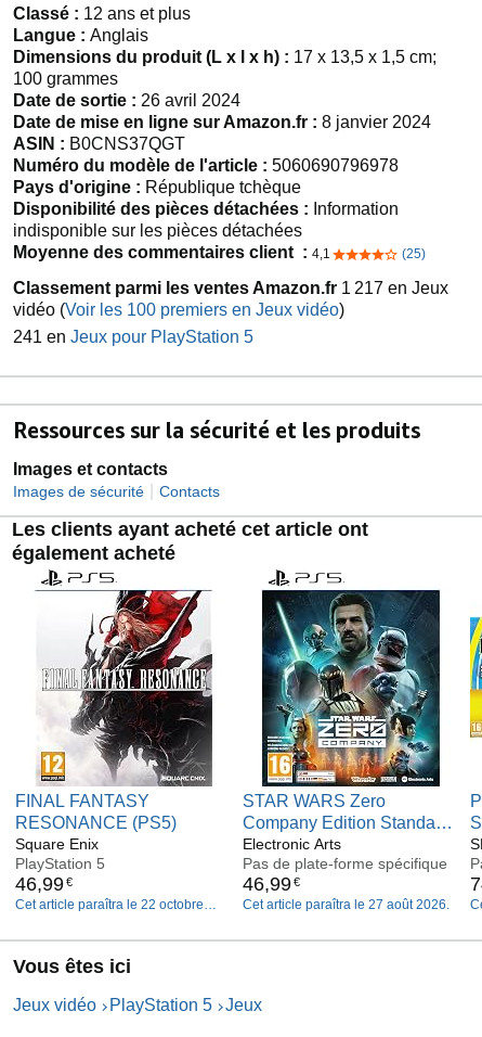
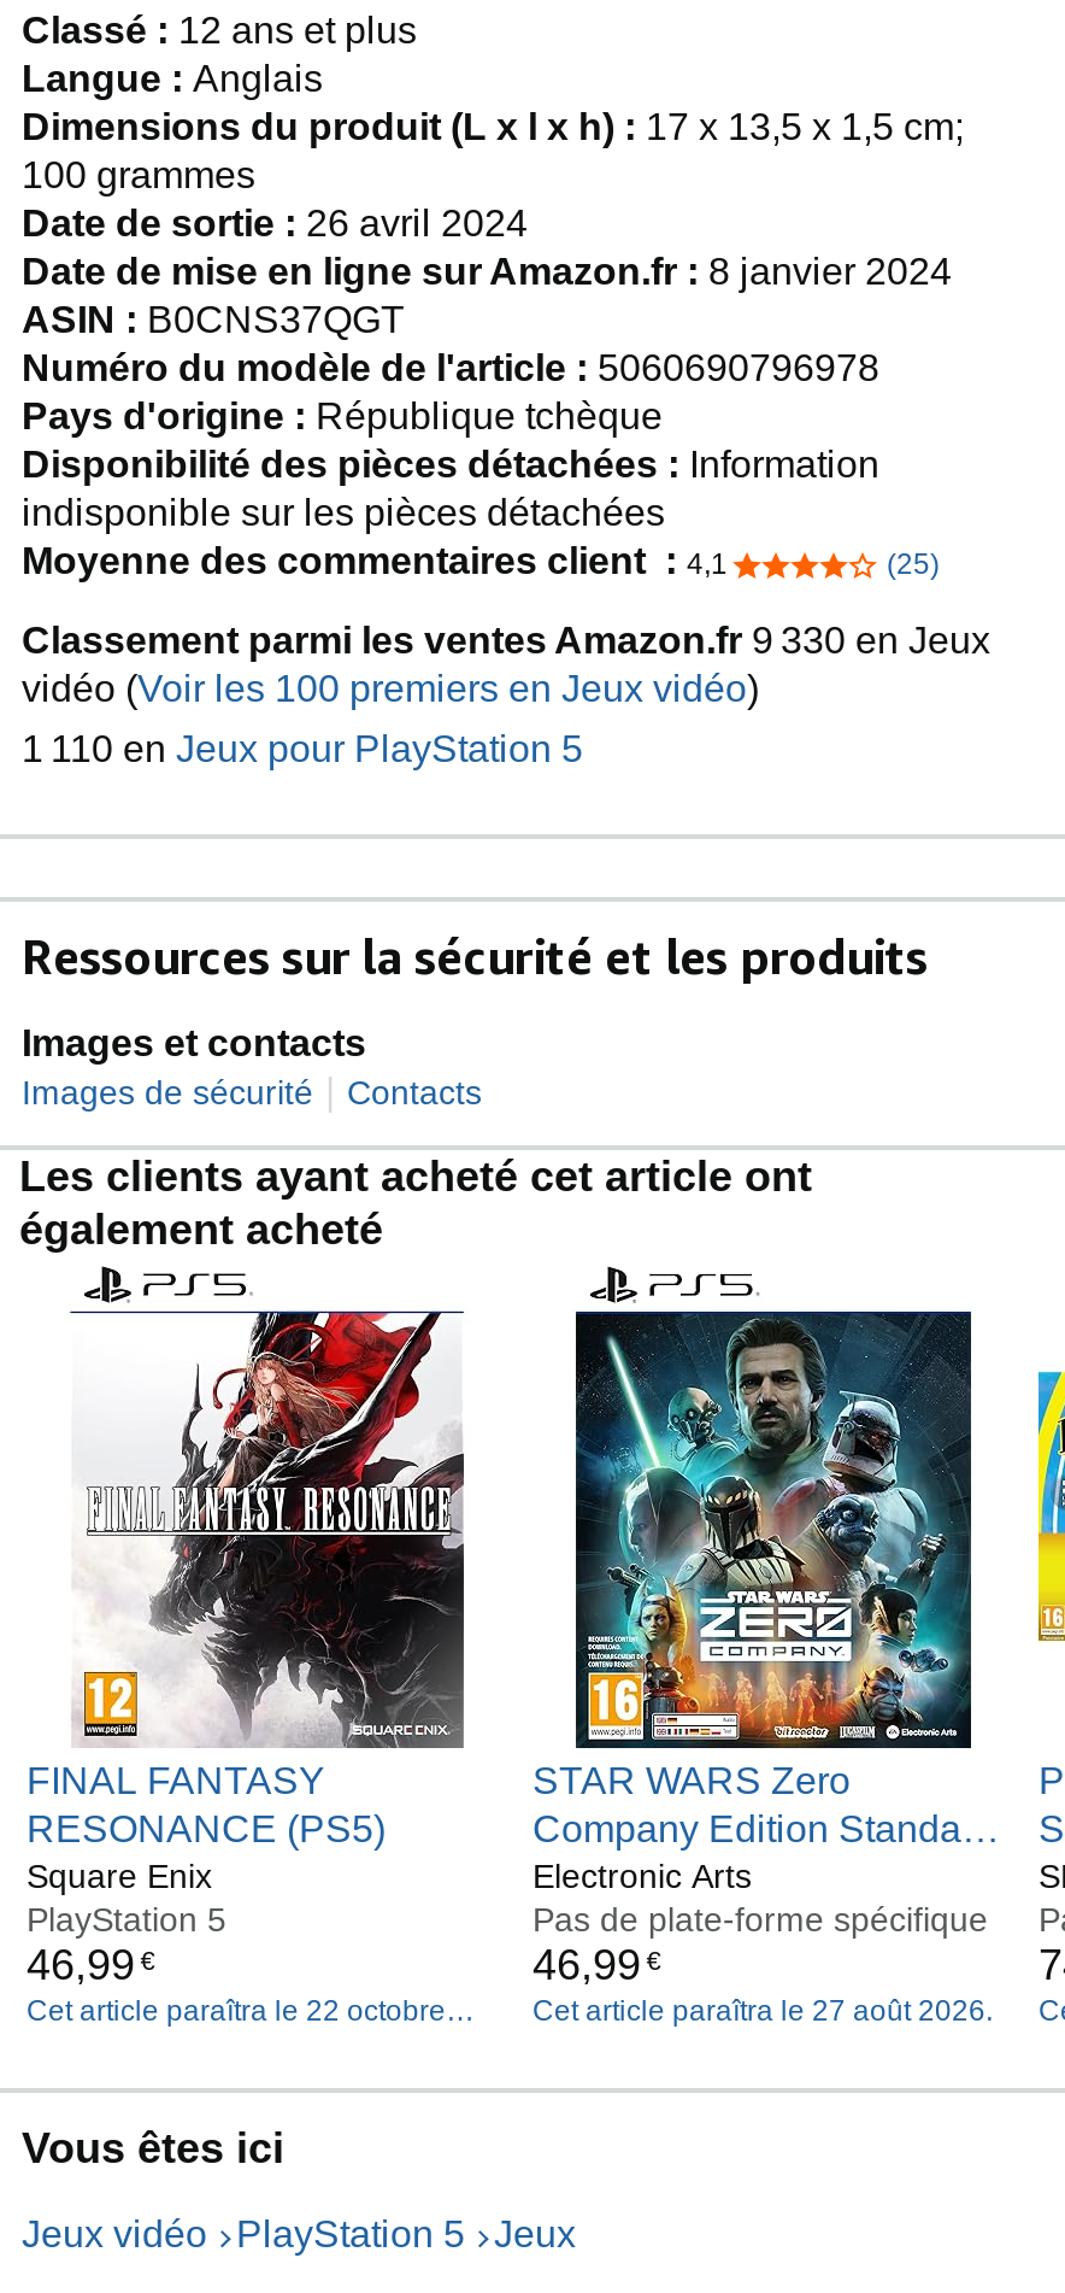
[13,279,448,297] Classement parmi les ventes Amazon.fr 1 217 en Jeux -> [22,620,990,661] Classement parmi les ventes Amazon.fr 9 330 en Jeux
[13,328,253,346] 241 en Jeux pour PlayStation 5 -> [22,728,583,769] 1 110 en Jeux pour PlayStation 5

